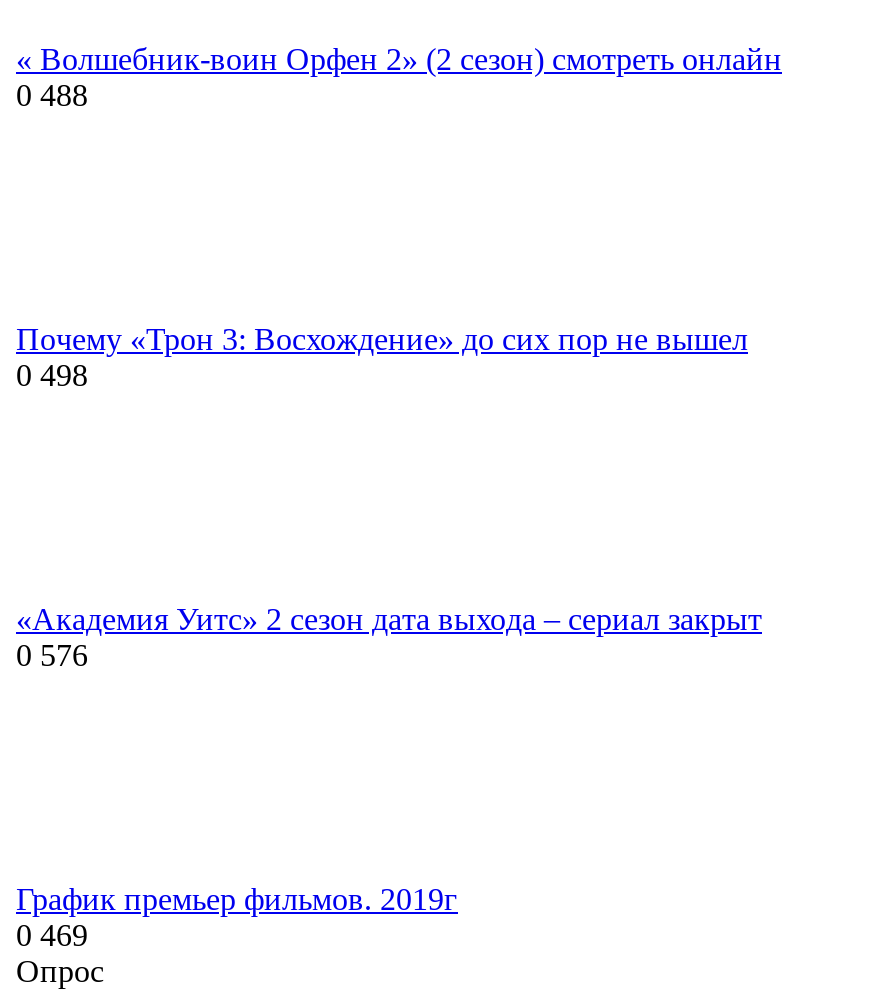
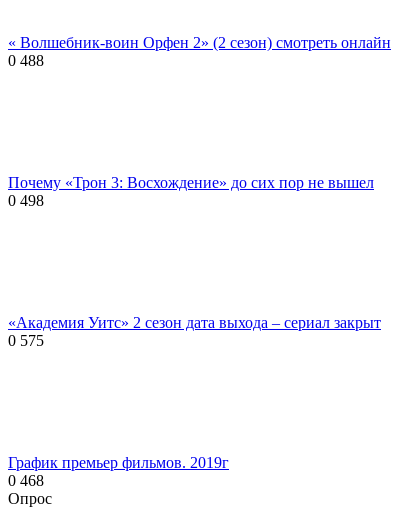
[16,638,88,672] 0 576 -> [8,332,44,349] 0 575
[16,918,88,952] 0 469 -> [8,472,44,489] 0 468

